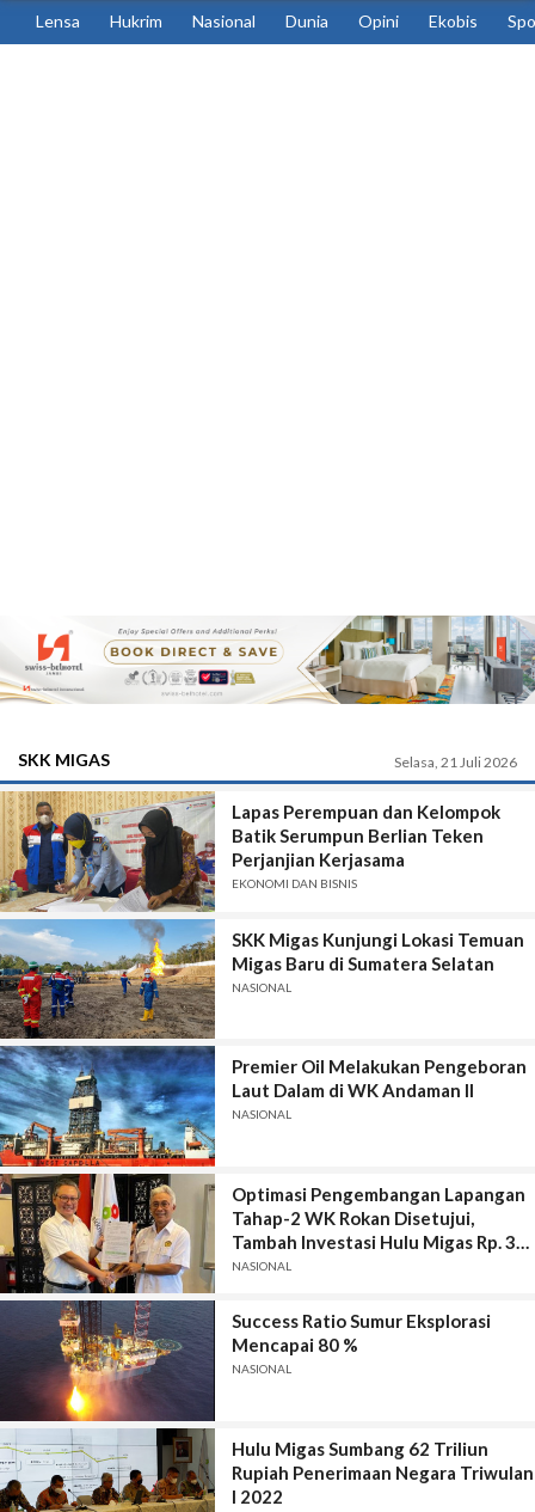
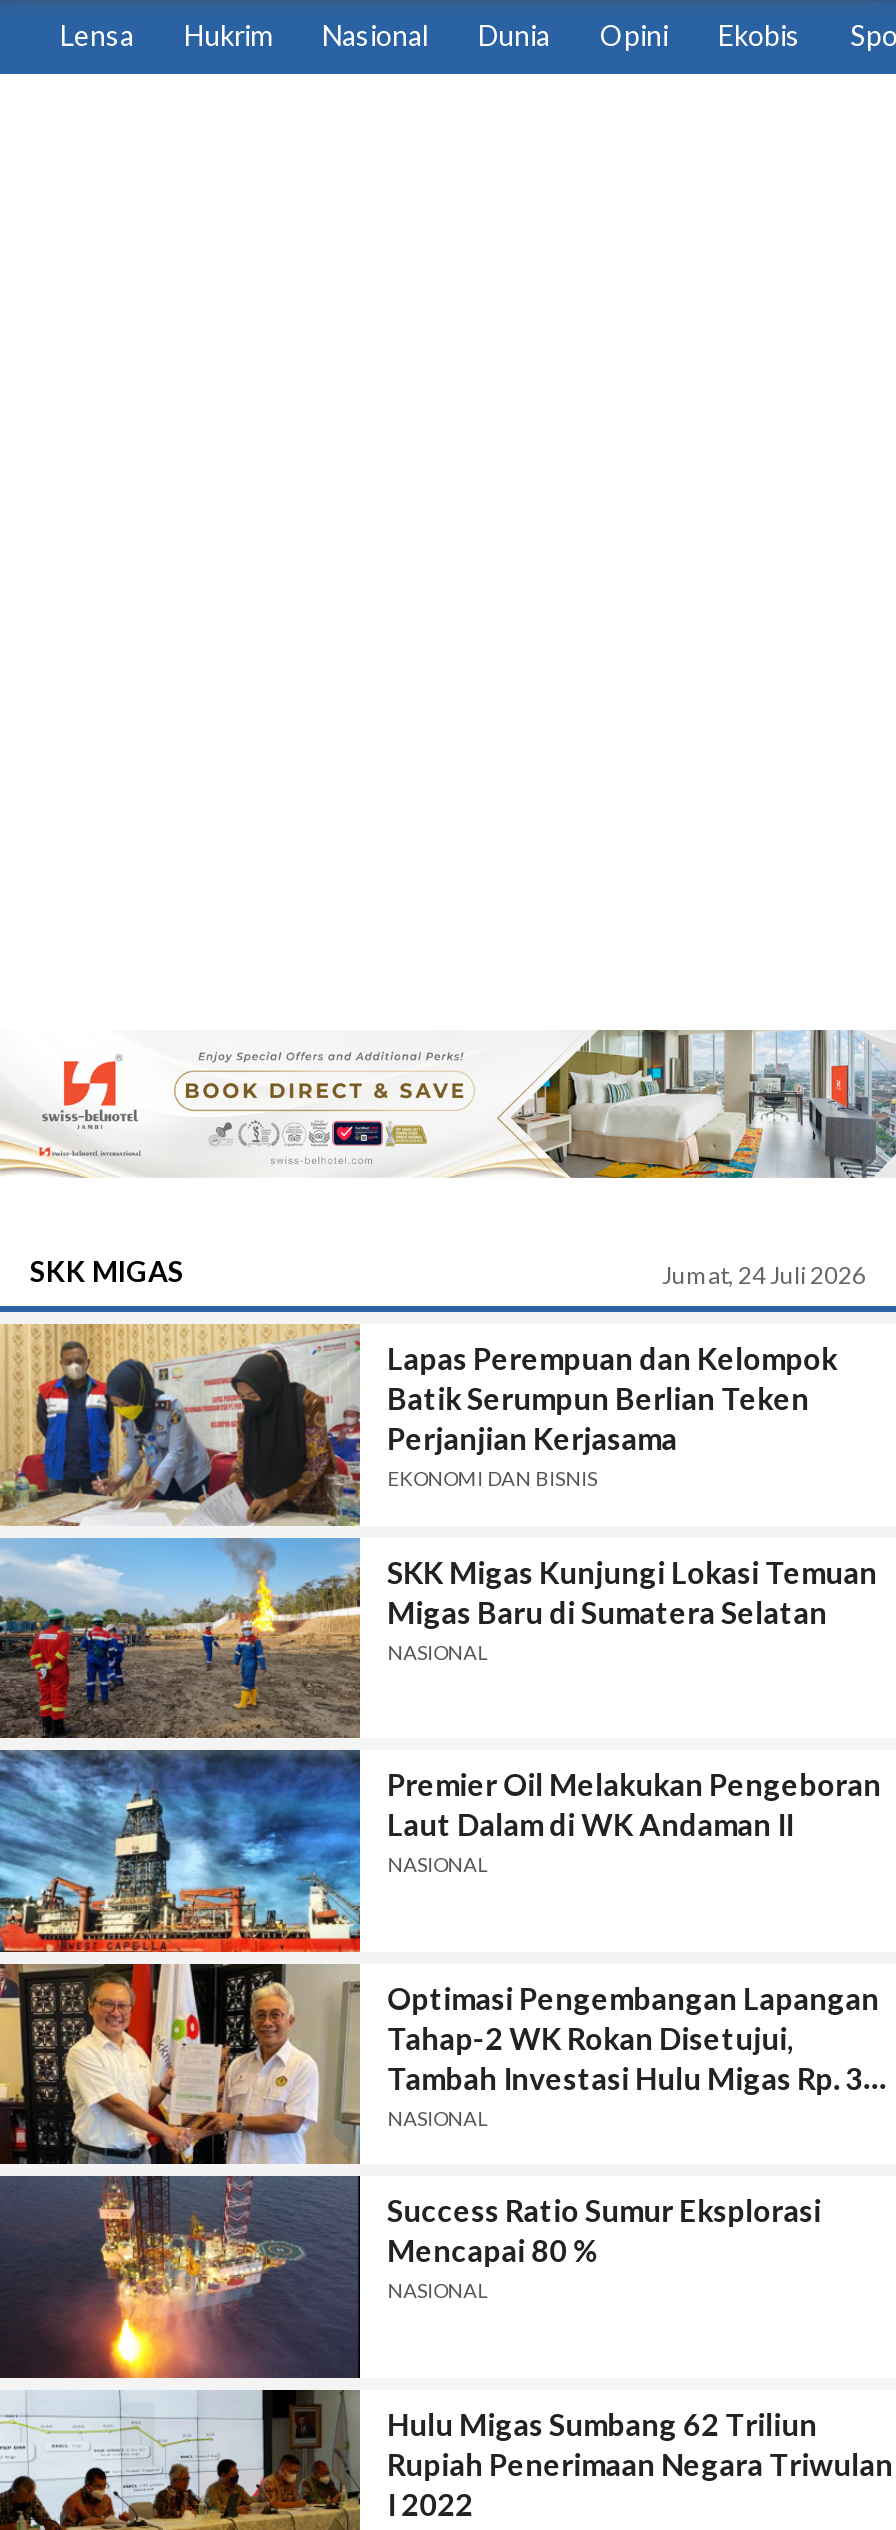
[394,753,517,771] Selasa, 21 Juli 2026 -> [662,1260,866,1290] Jumat, 24 Juli 2026

